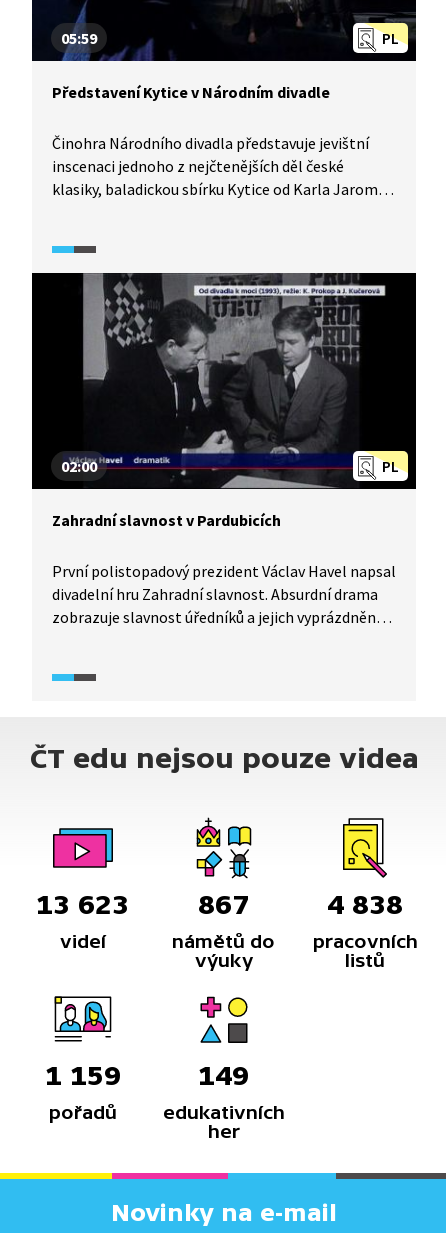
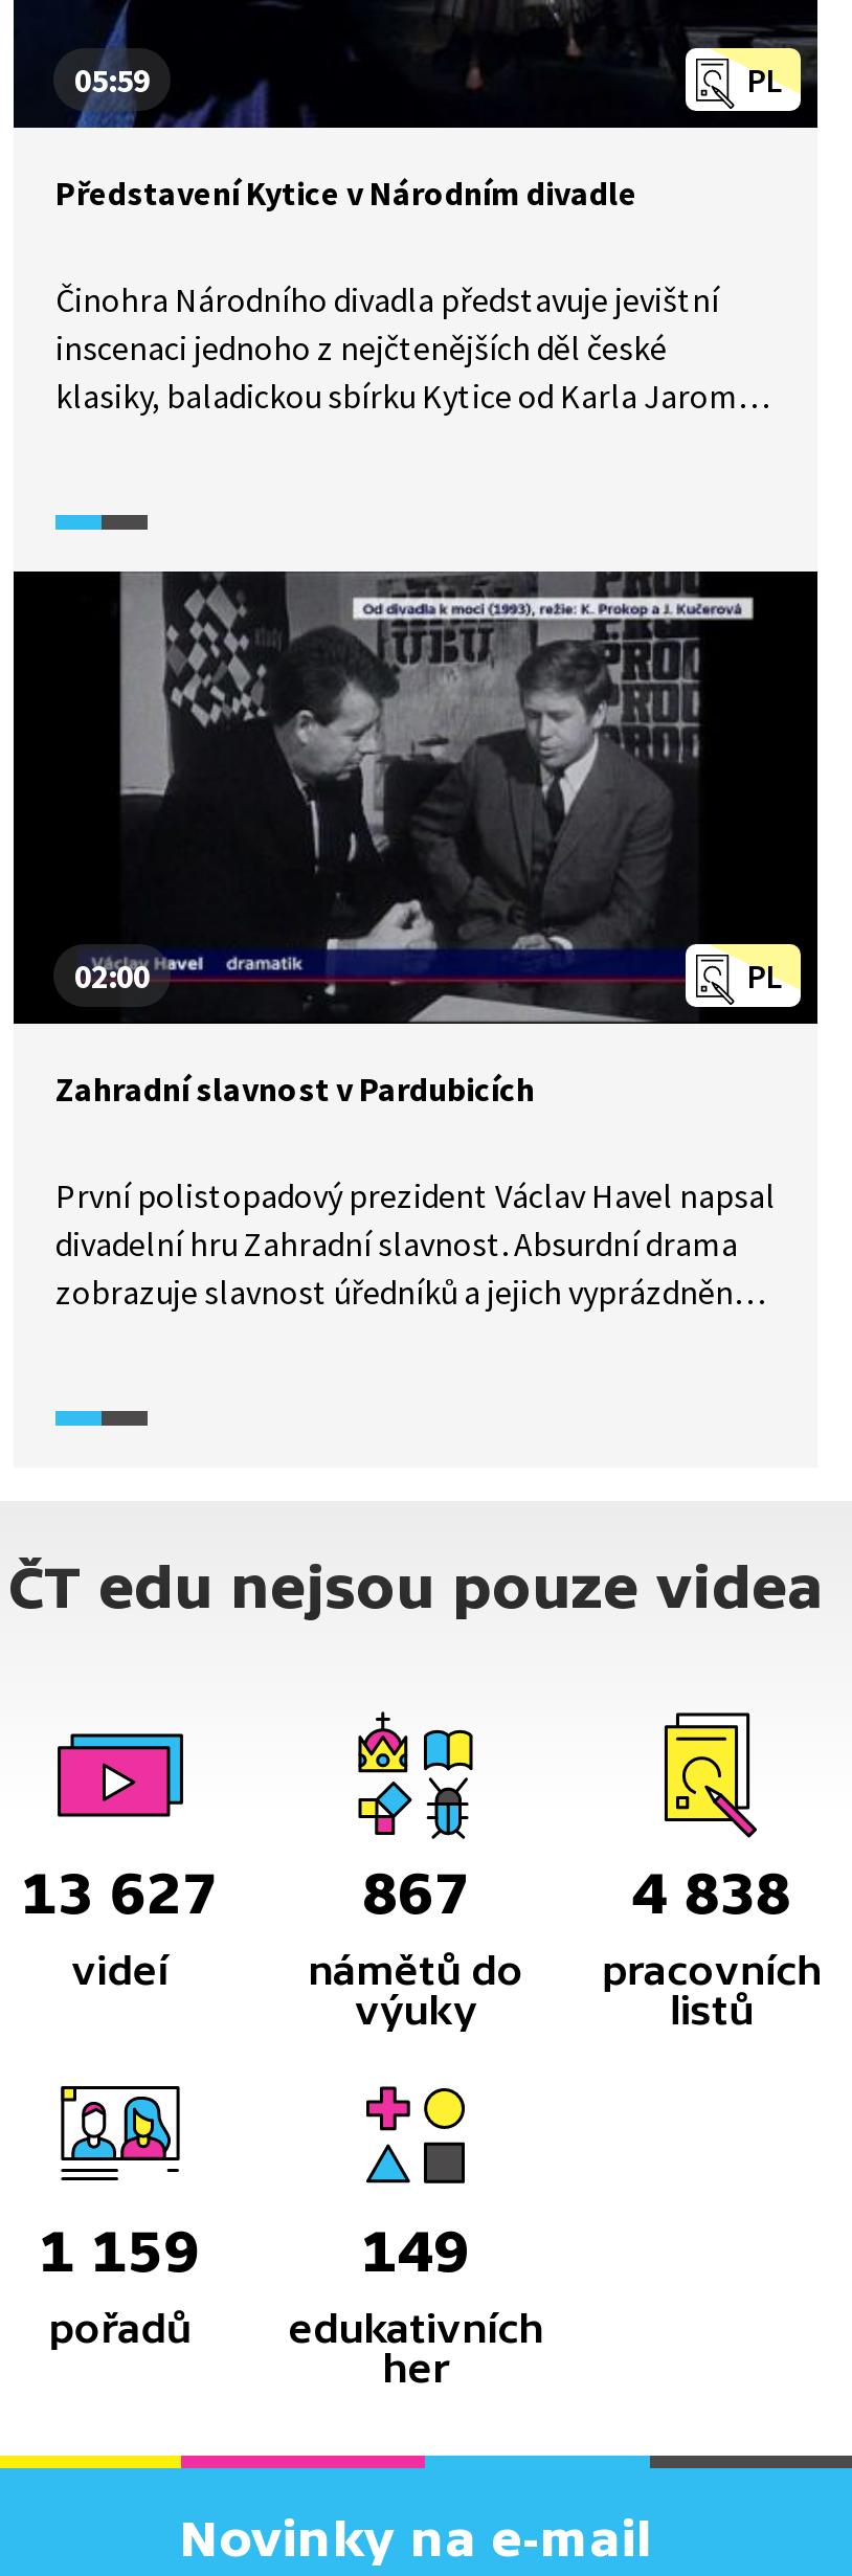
[36,888,129,920] 13 623 -> [22,1859,217,1926] 13 627

